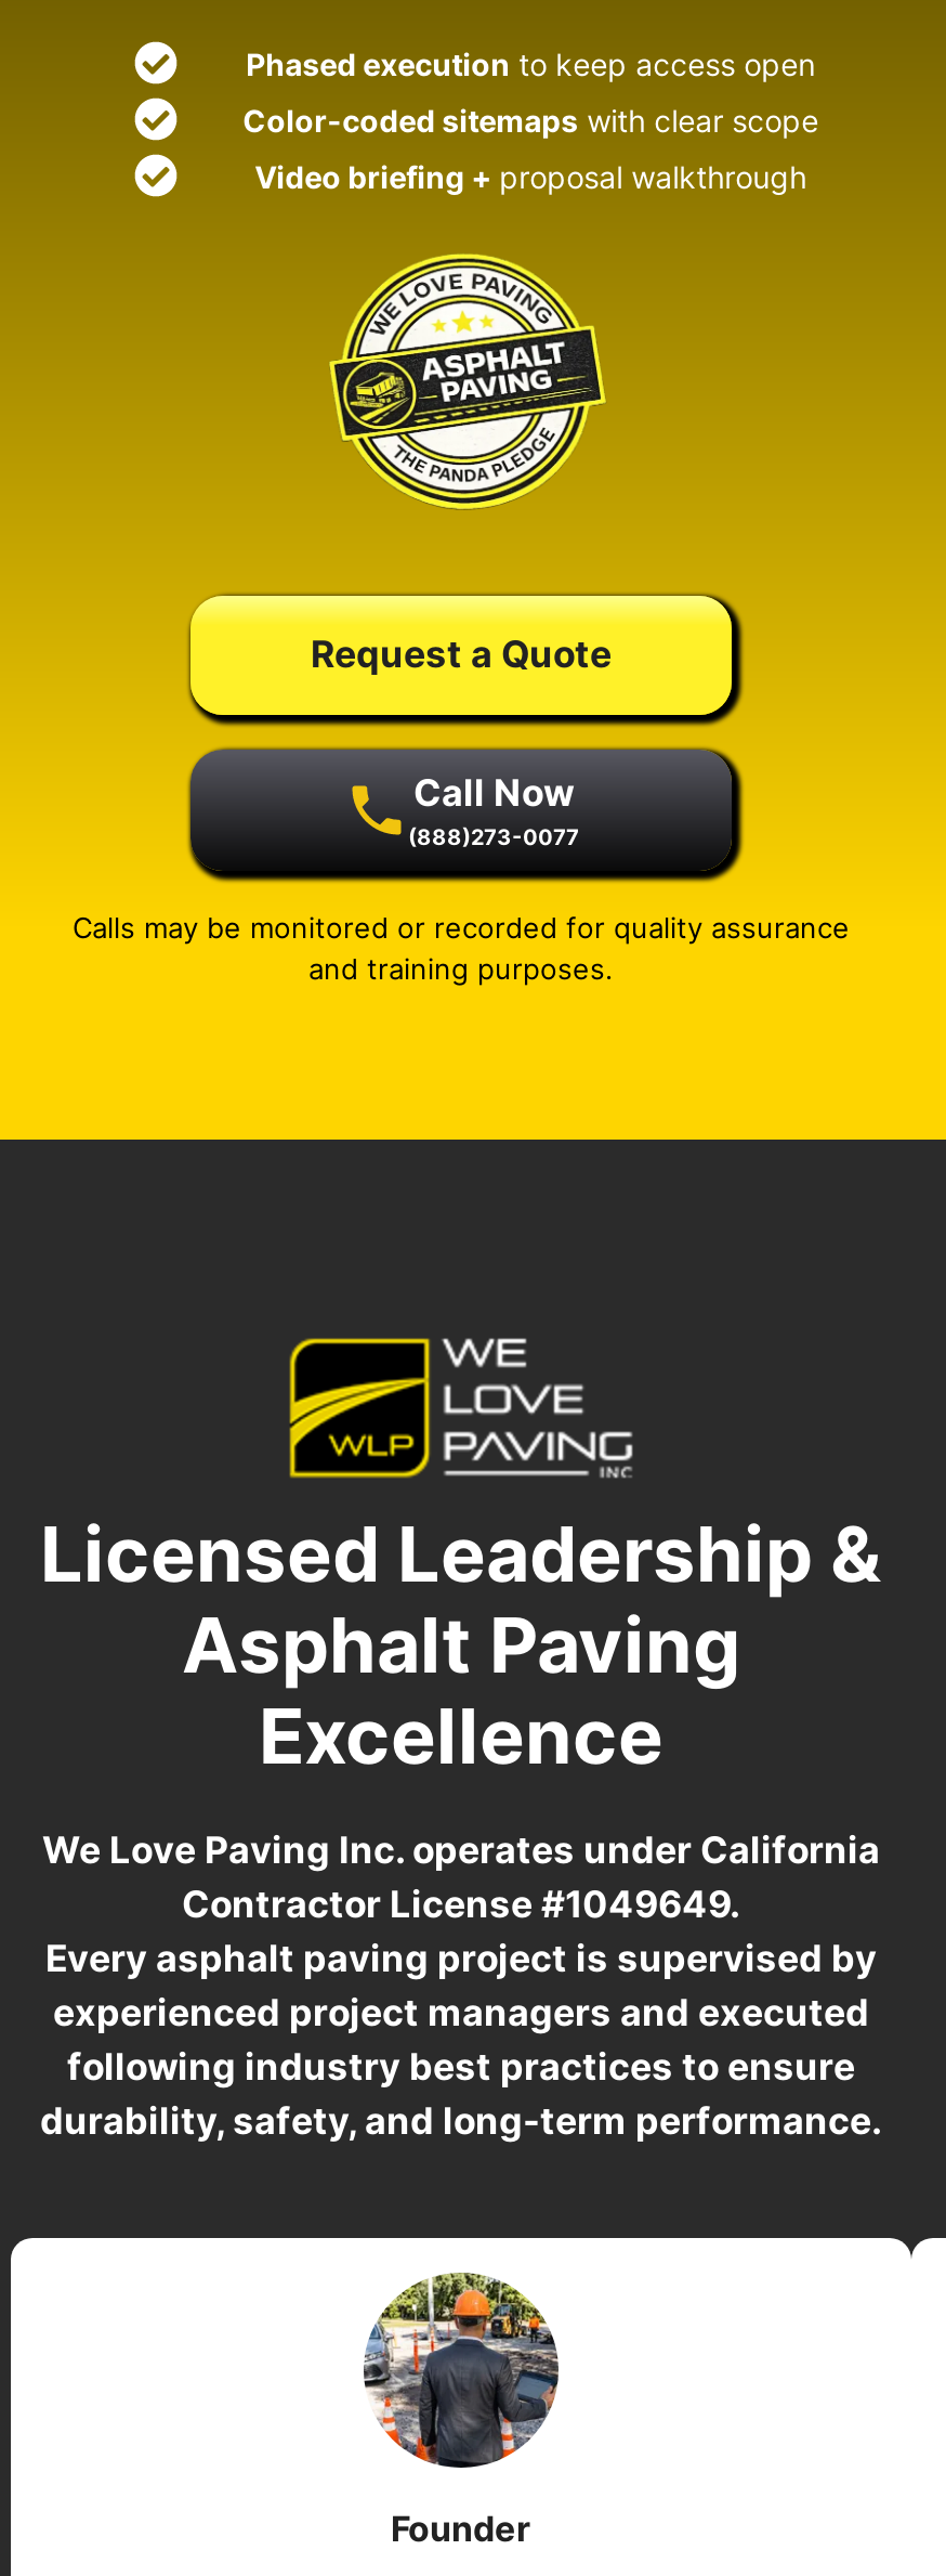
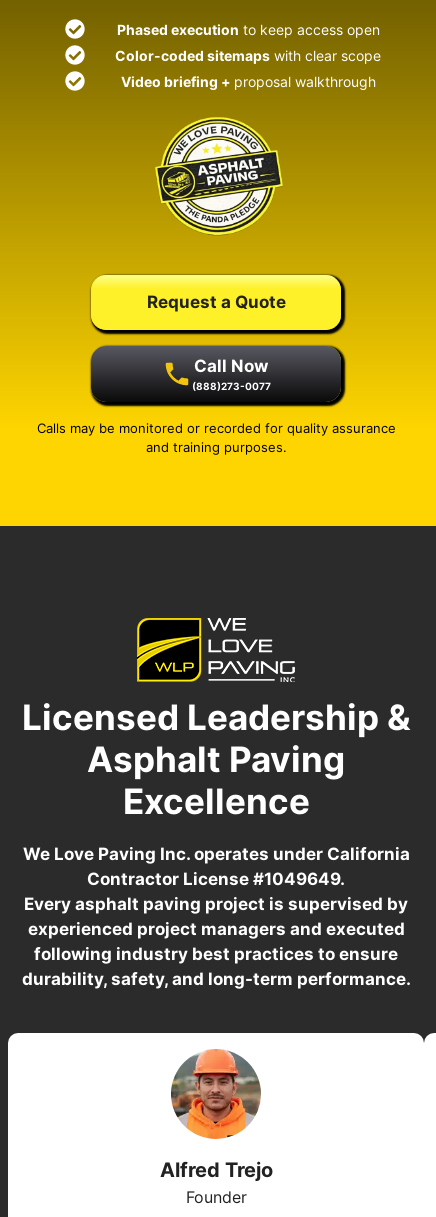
none -> [159,1158,272,1182] Alfred Trejo
[366,2271,559,2429] [image] -> [171,1049,261,1140] [image]

